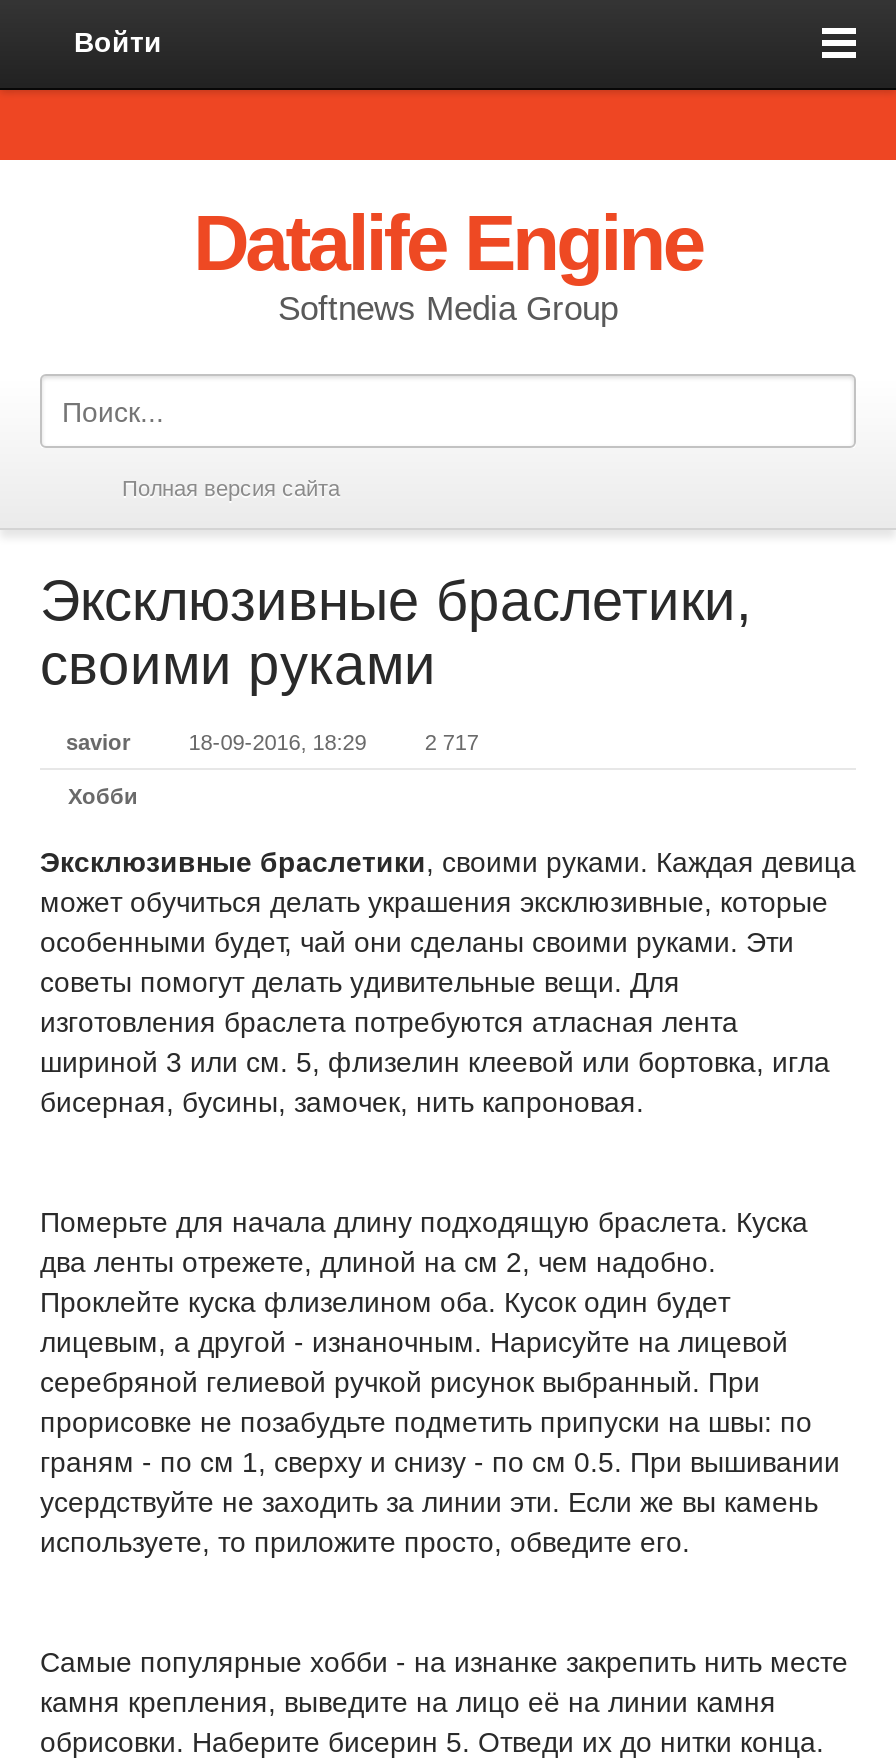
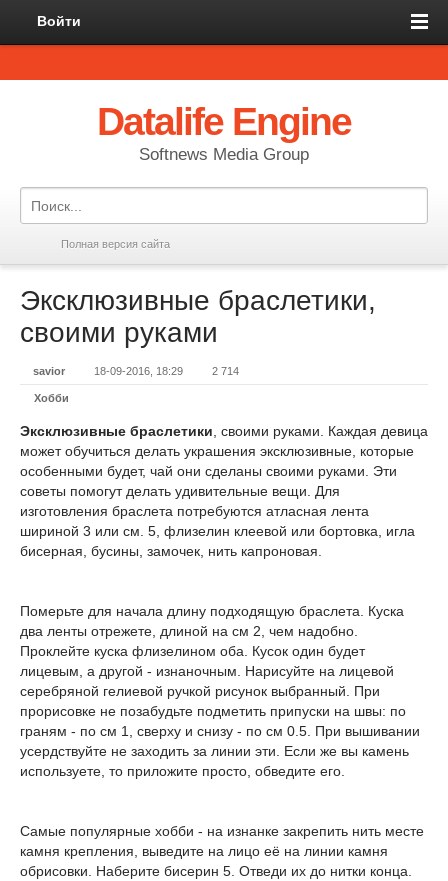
[425,730,479,754] 2 717 -> [212,365,239,377] 2 714

